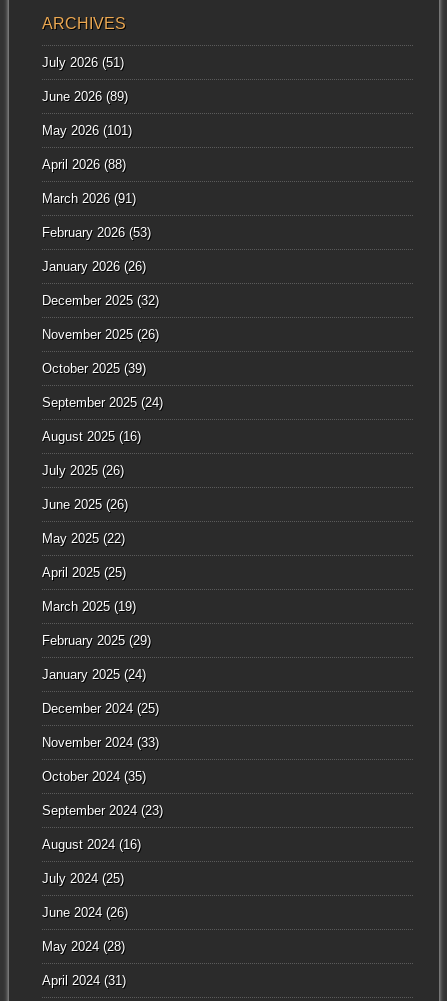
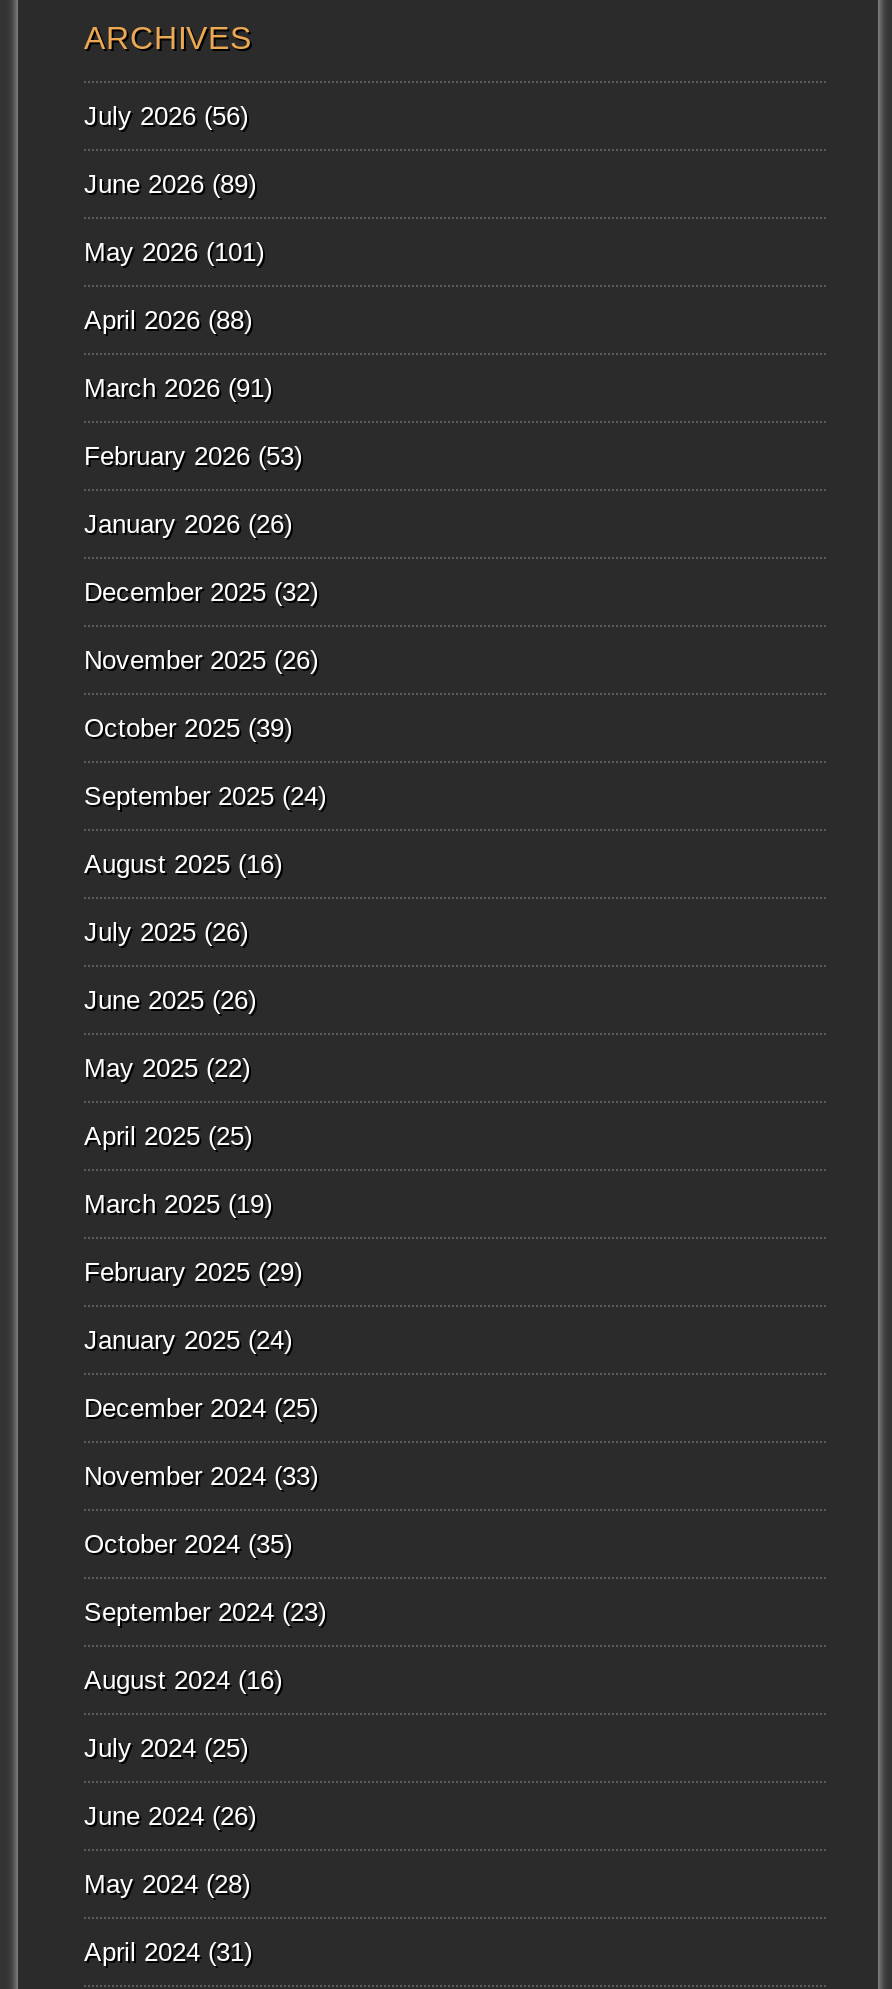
[42,55,124,70] July 2026 (51) -> [84,100,248,130] July 2026 (56)

